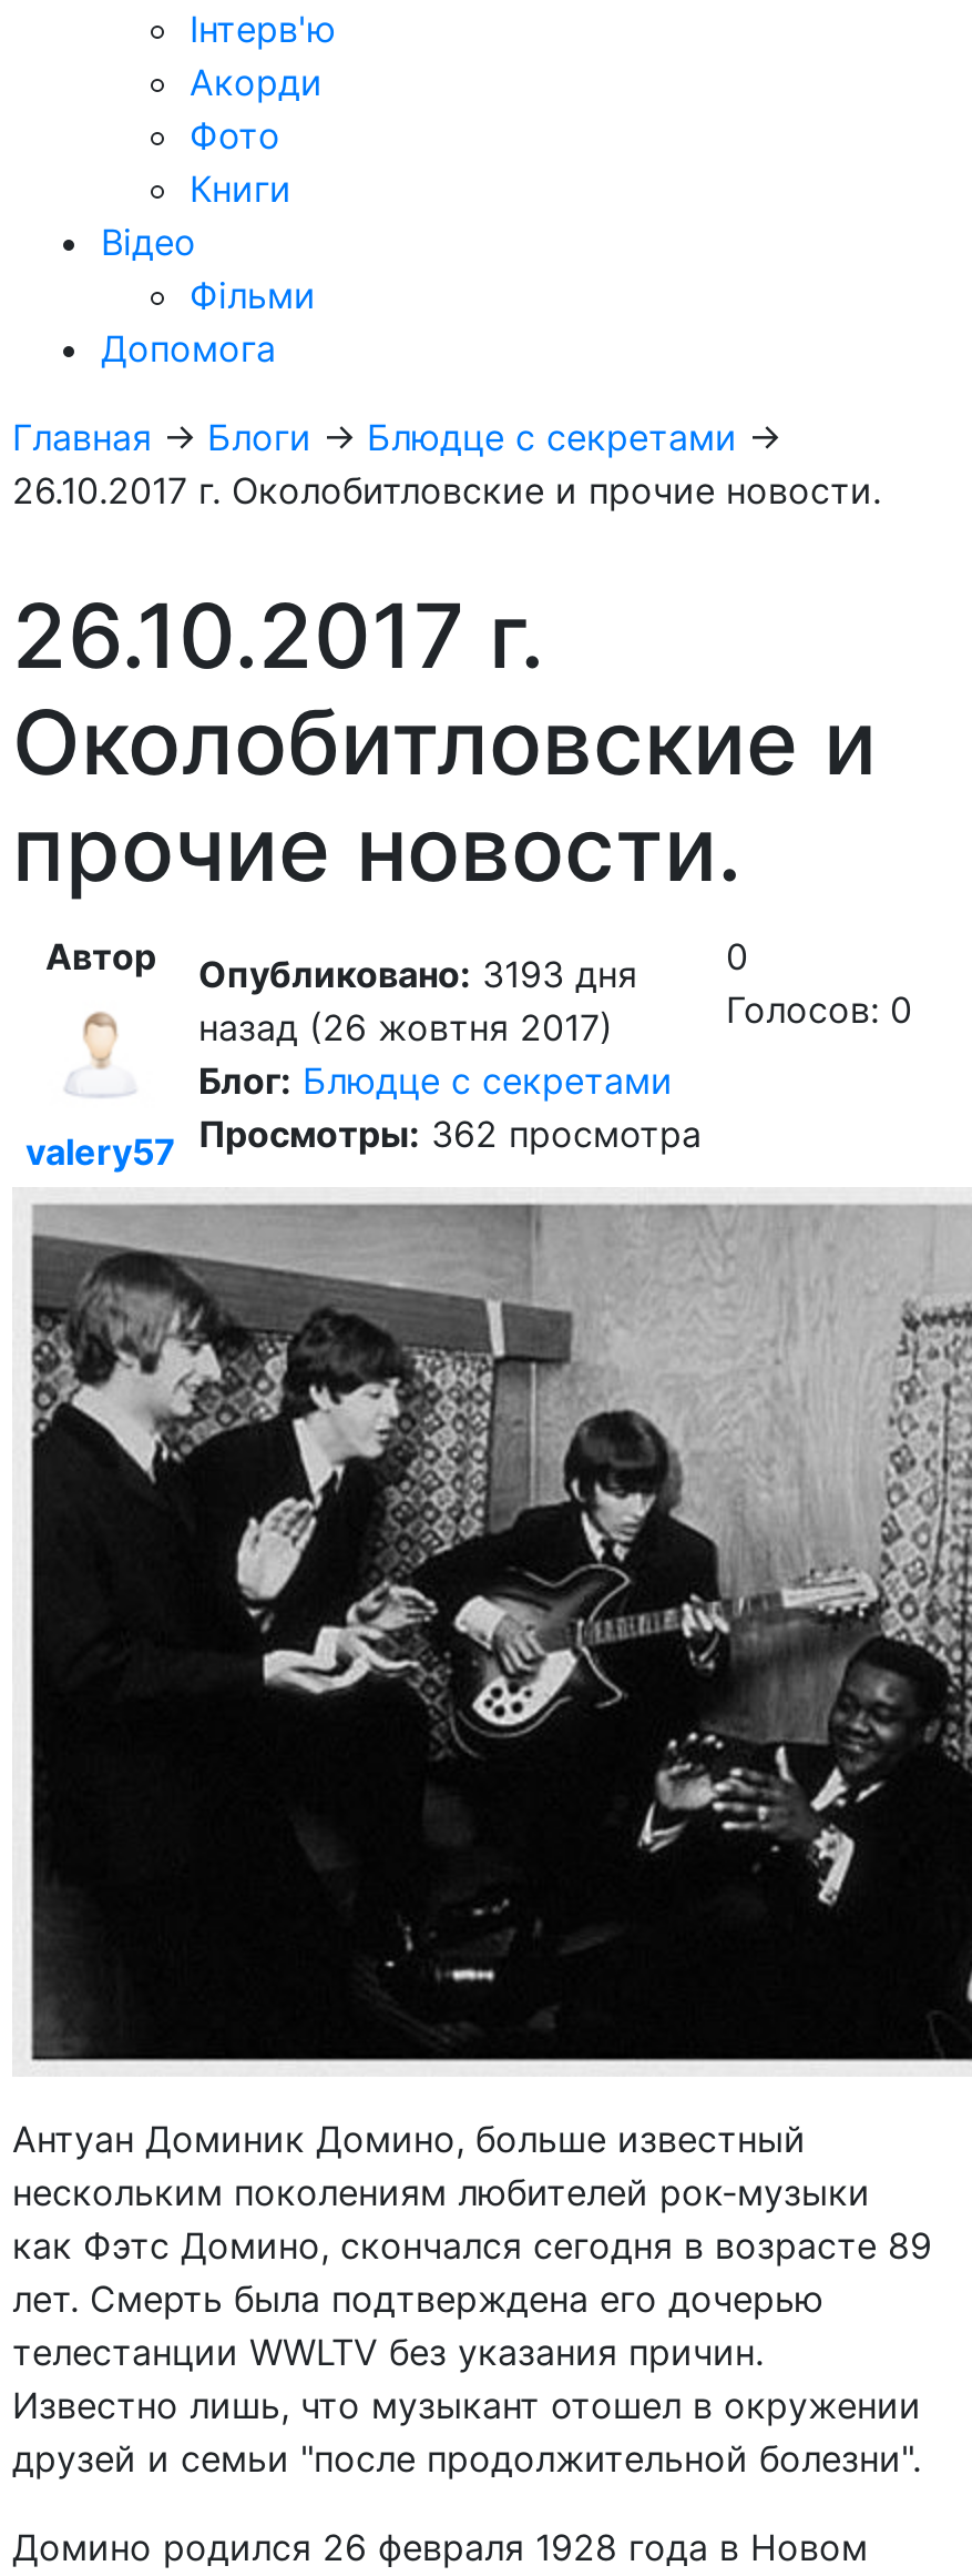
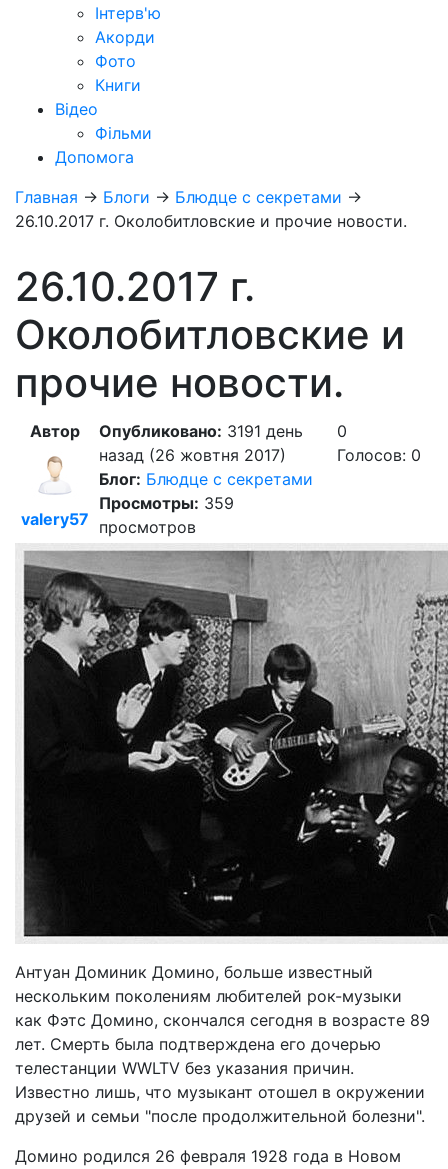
[198,951,637,995] Опубликовано: 3193 дня -> [99,421,303,441] Опубликовано: 3191 день
[198,1111,702,1155] Просмотры: 362 просмотра -> [99,493,234,537] Просмотры: 359 | просмотров

